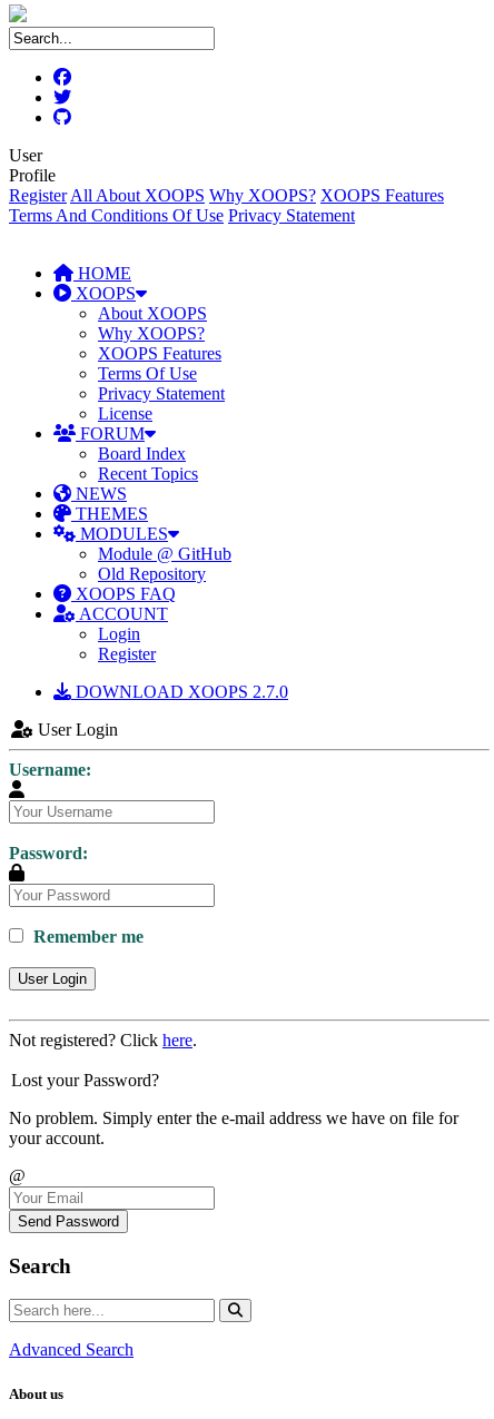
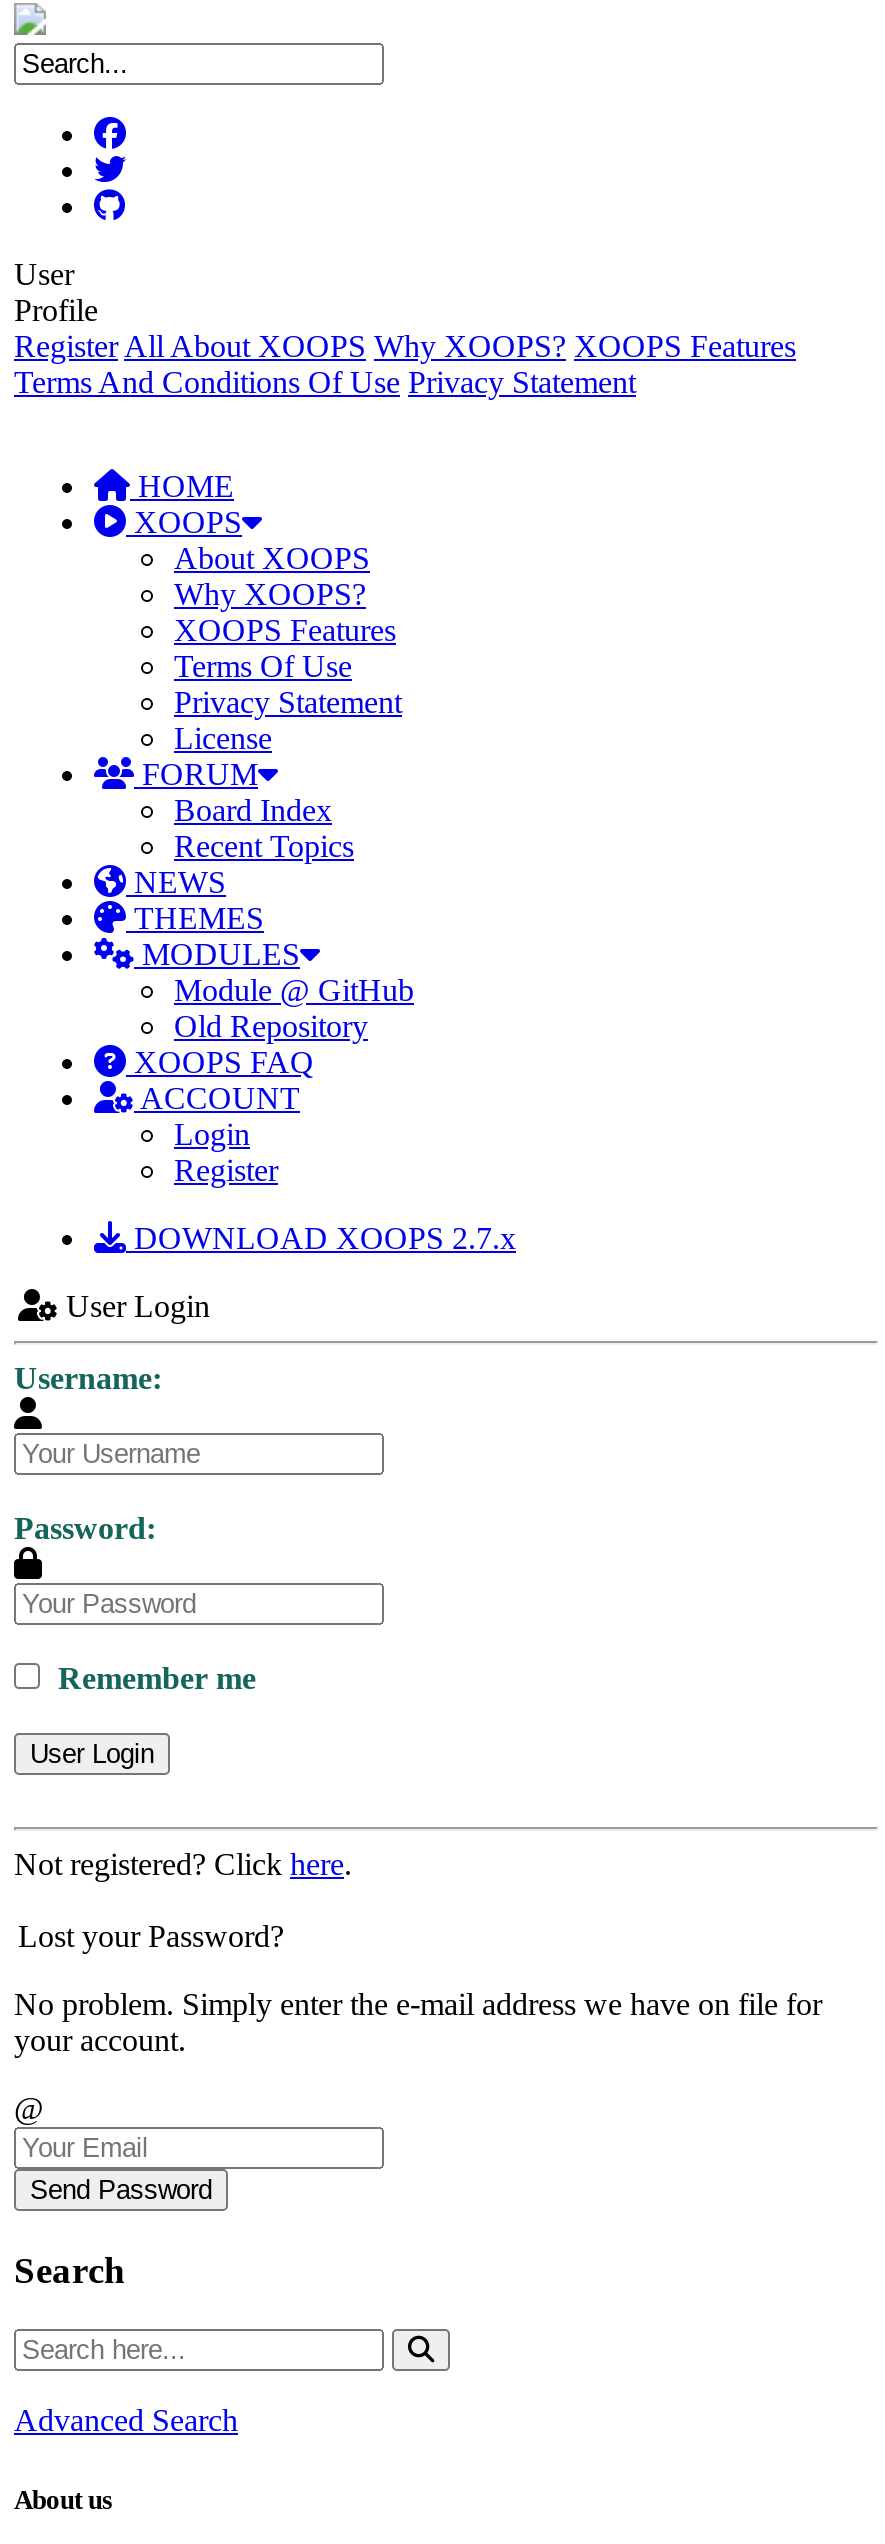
[71,682,288,701] DOWNLOAD XOOPS 2.7.0 -> [126,1221,516,1255] DOWNLOAD XOOPS 2.7.x

